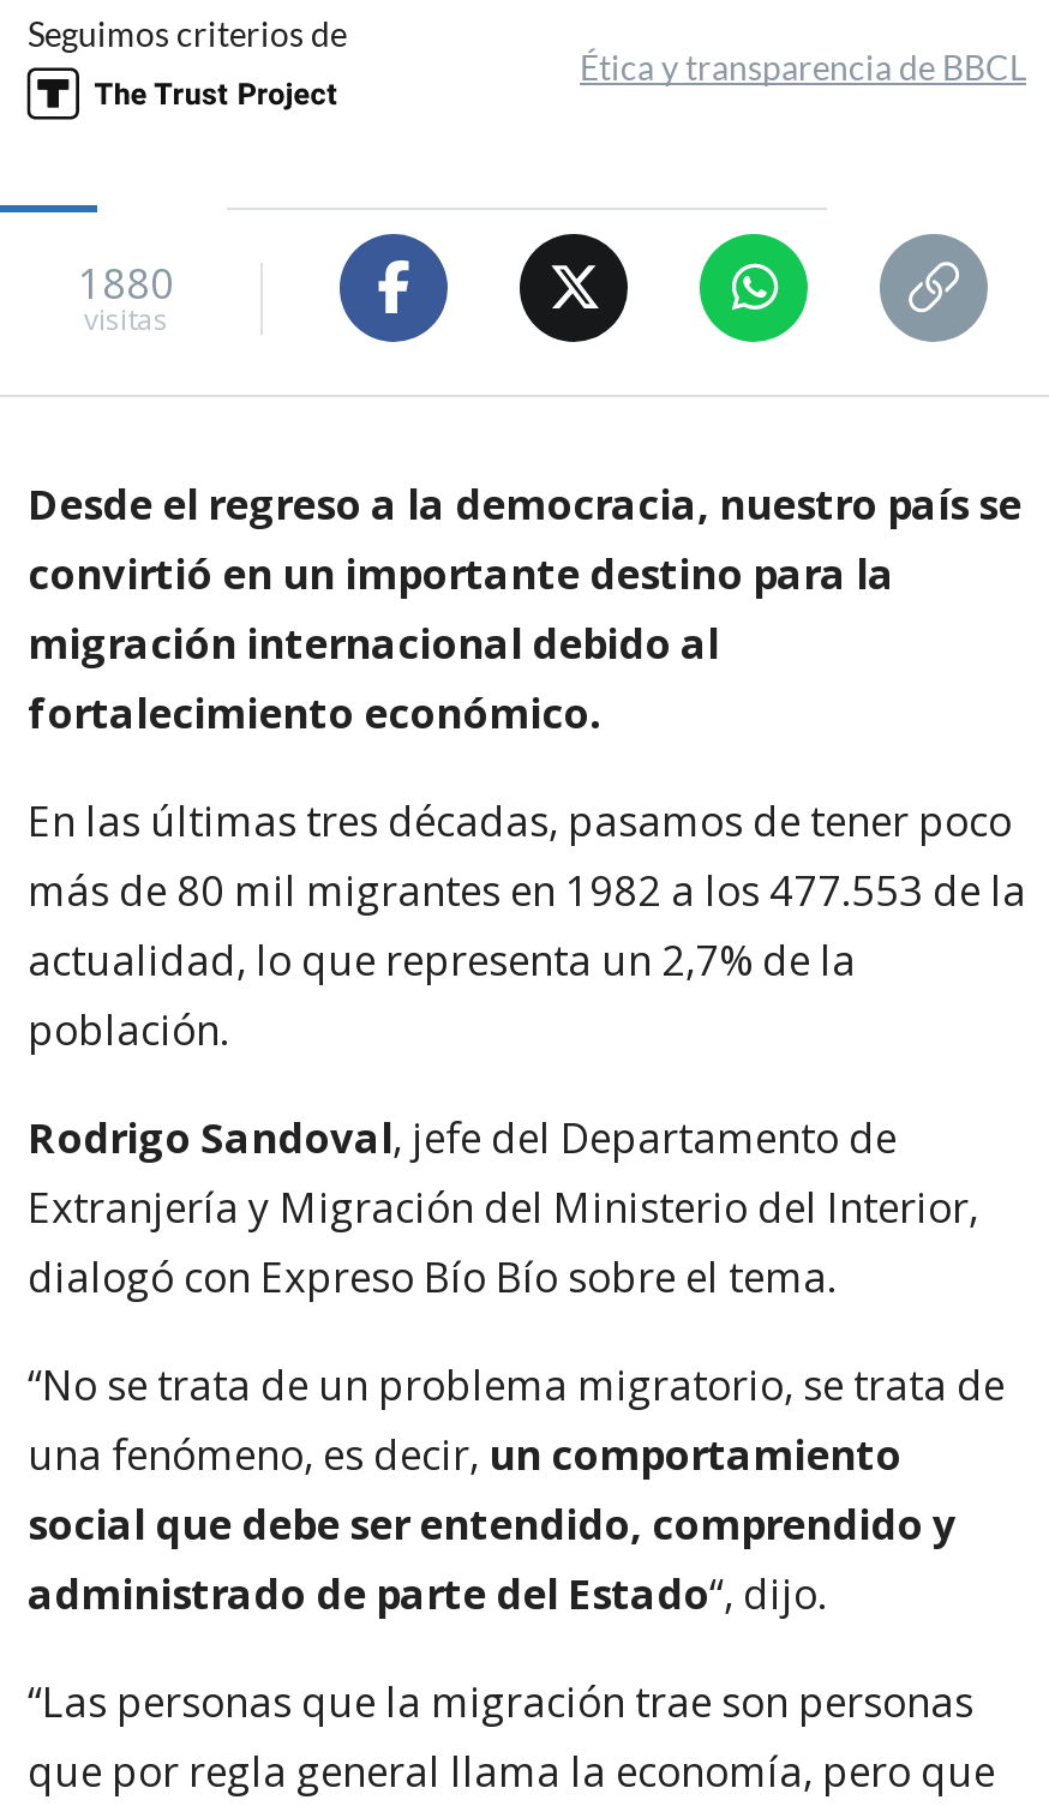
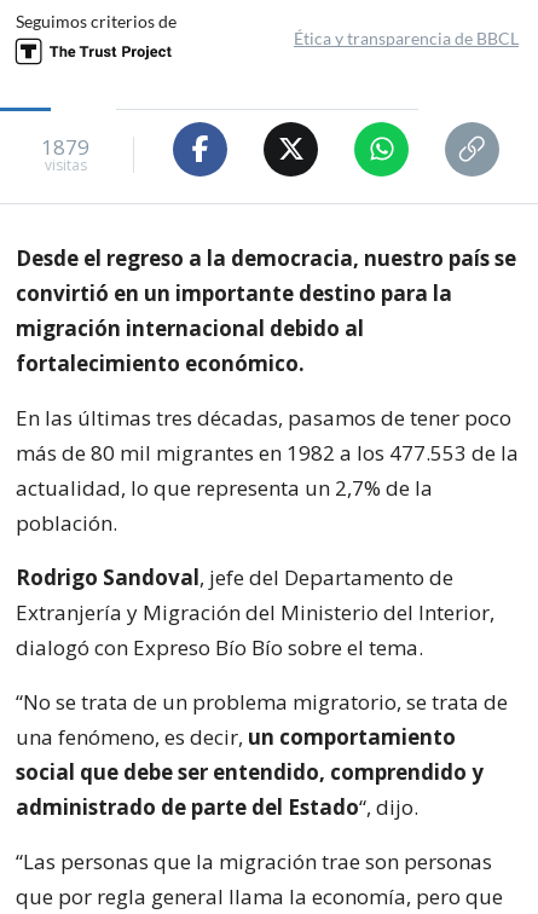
[78,256,174,312] 1880 -> [41,133,89,161] 1879

